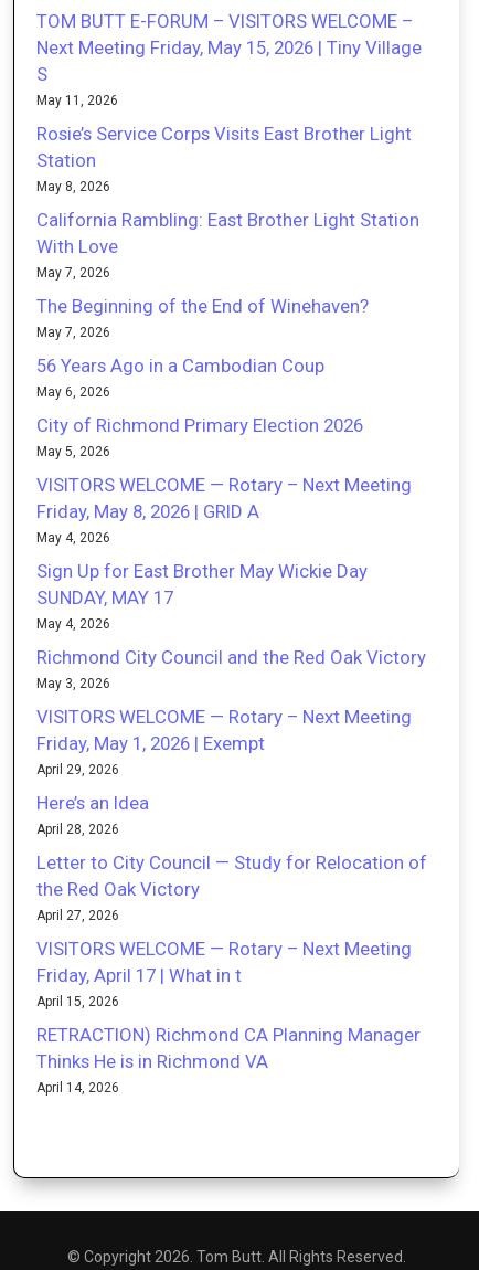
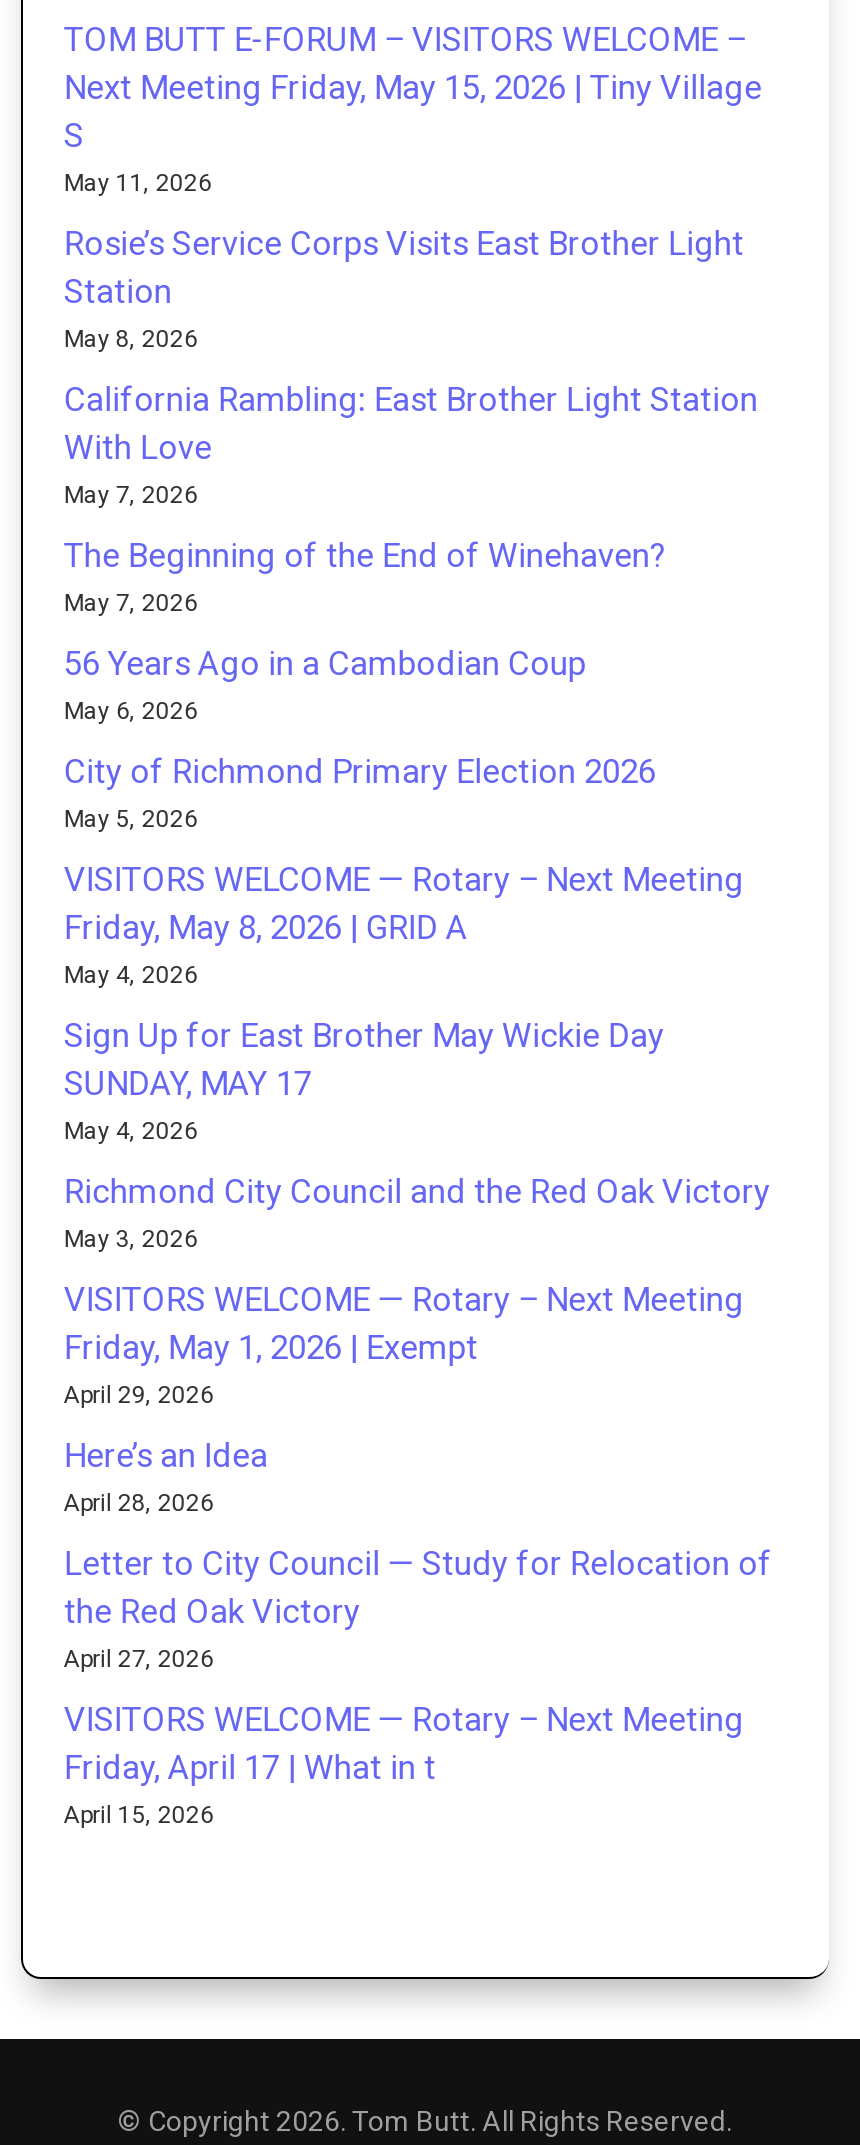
[37,1024,421,1096] RETRACTION) Richmond CA Planning Manager | Thinks He is in Richmond VA | April 14, 2026 -> none

